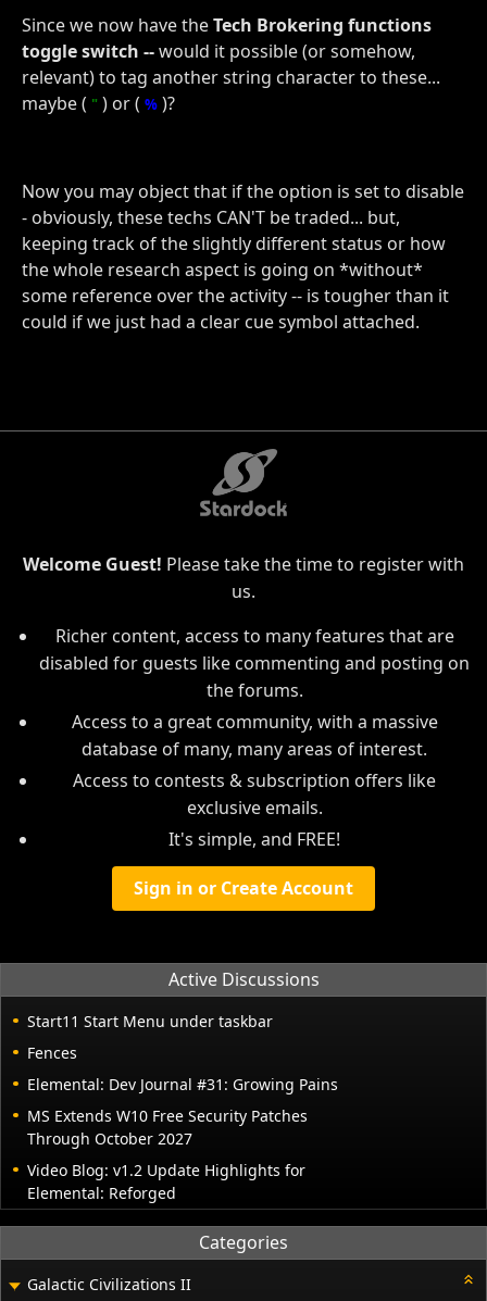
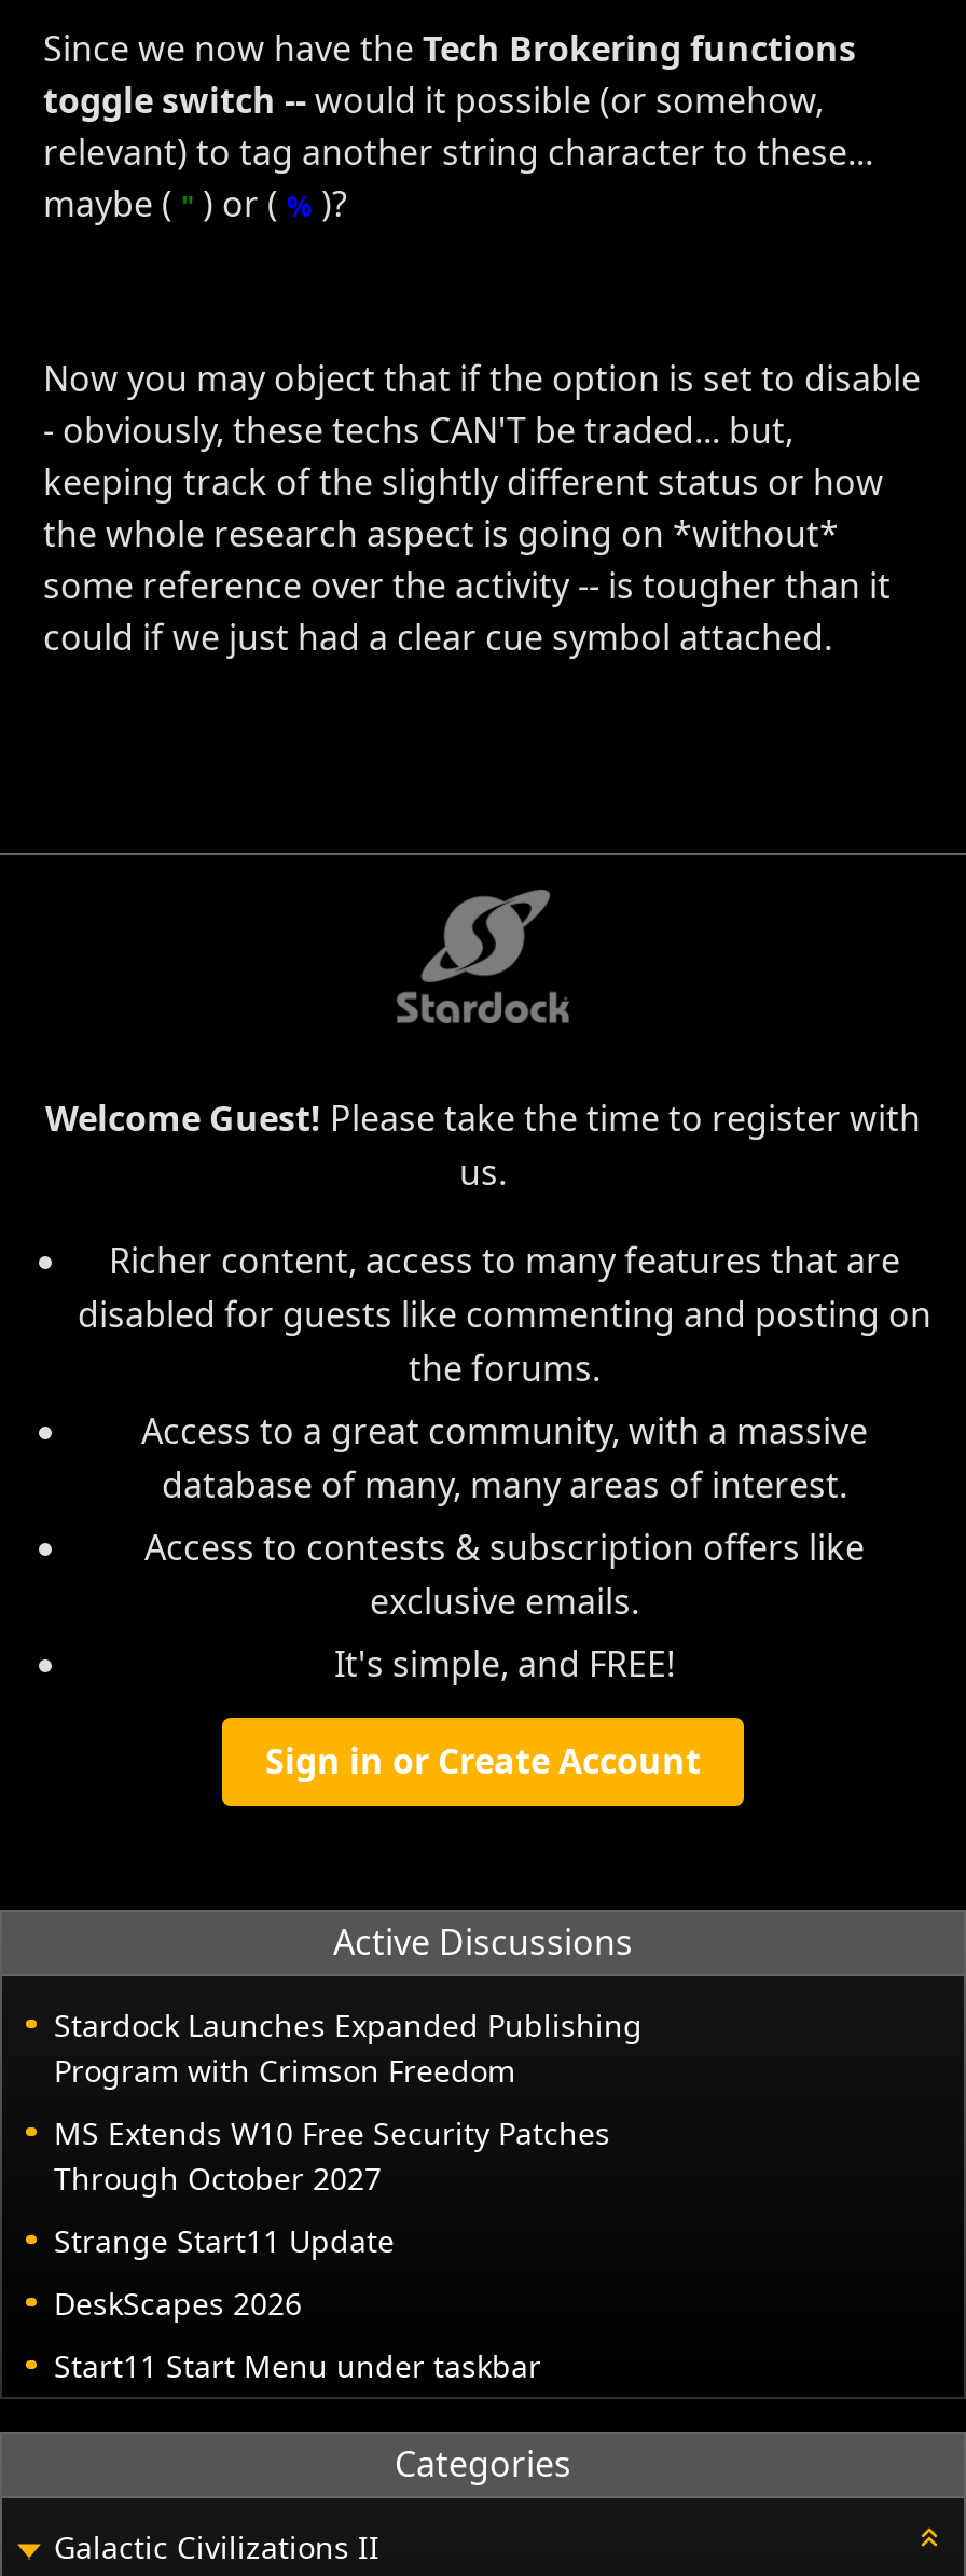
moved [27,1010,273,1031] -> [54,2344,541,2385]: Start11 Start Menu under taskbar
[27,1042,338,1094] Fences | Elemental: Dev Journal #31: Growing Pains -> [54,2004,643,2090] Stardock Launches Expanded Publishing | Program with Crimson Freedom
moved [27,1105,308,1148] -> [54,2111,610,2198]: MS Extends W10 Free Security Patches | Through October 2027
[27,1159,305,1203] Video Blog: v1.2 Update Highlights for | Elemental: Reforged -> [54,2219,395,2323] Strange Start11 Update | DeskScapes 2026

